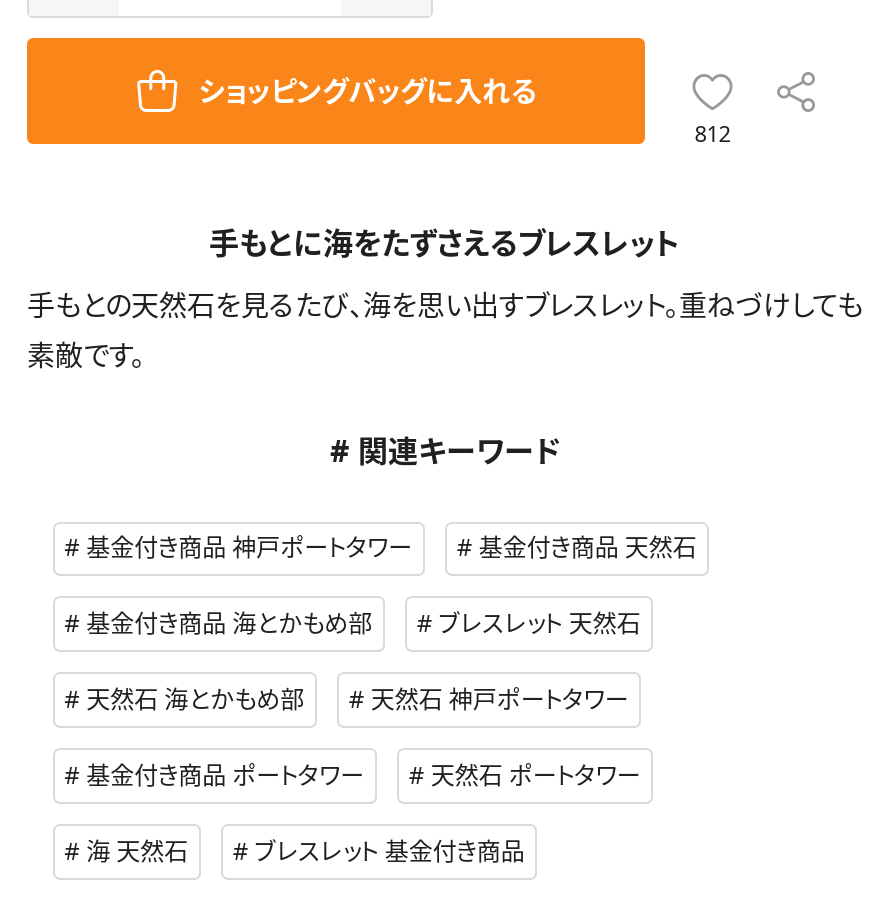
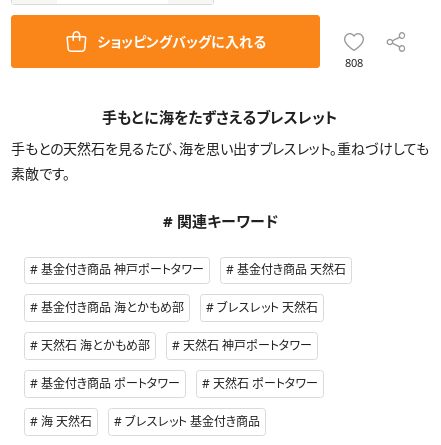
[694,118,730,148] 812 -> [345,55,363,70] 808

